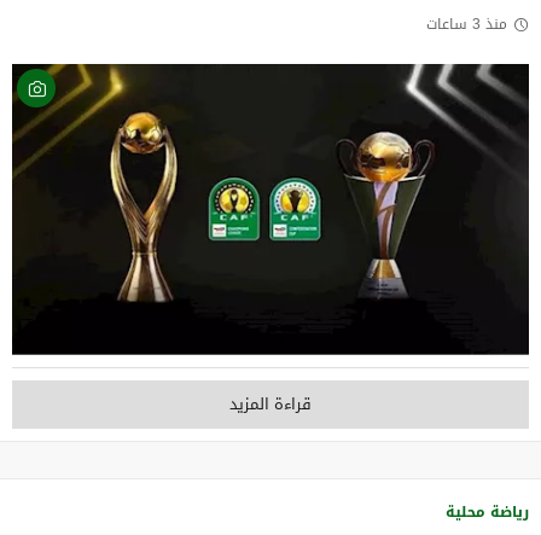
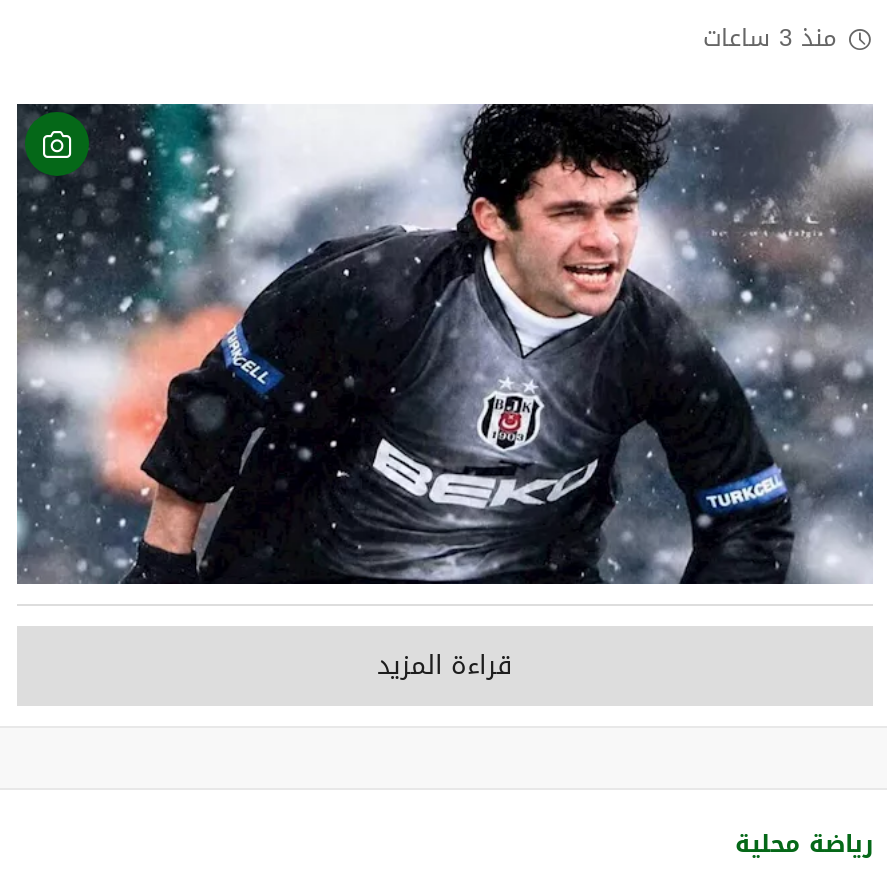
[11,63,530,356] [image] -> [15,102,875,586] [image]

